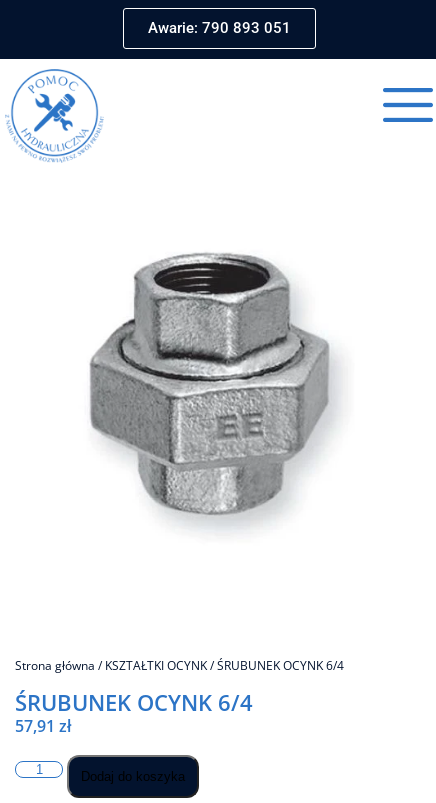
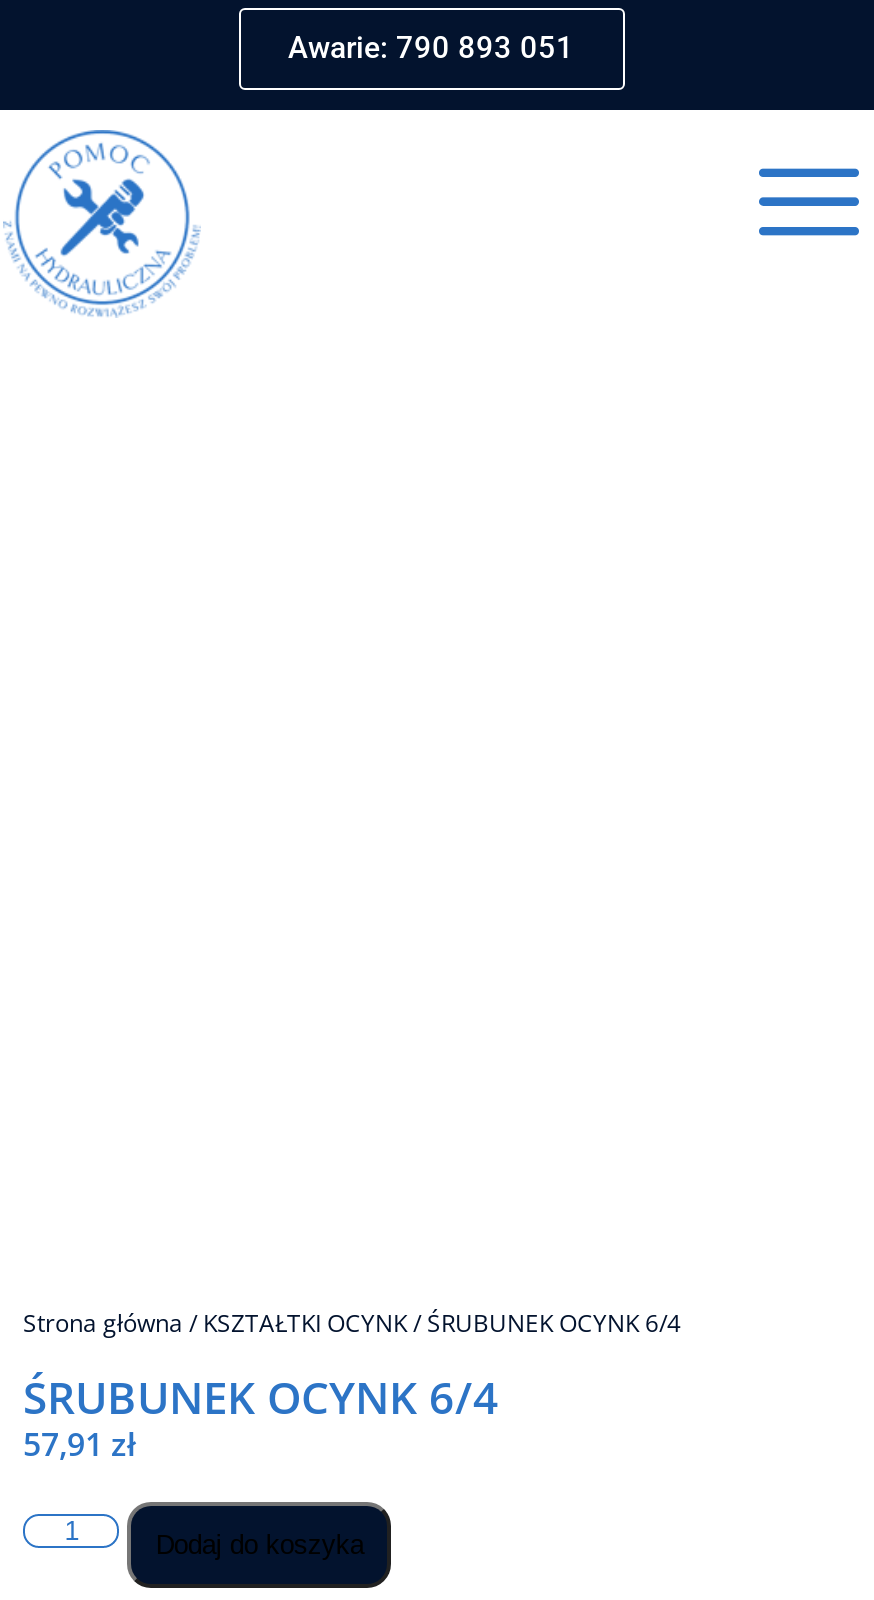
[89,252,338,527] [image] -> none

